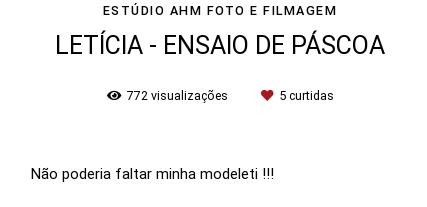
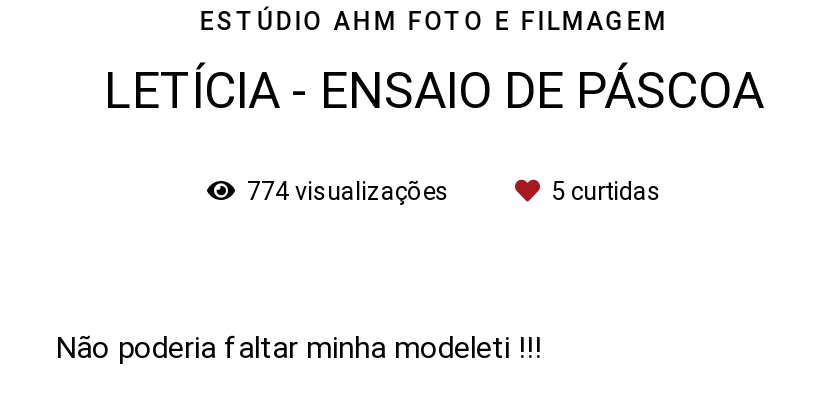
[126,88,230,103] 772 visualizações -> [247,175,455,205] 774 visualizações

